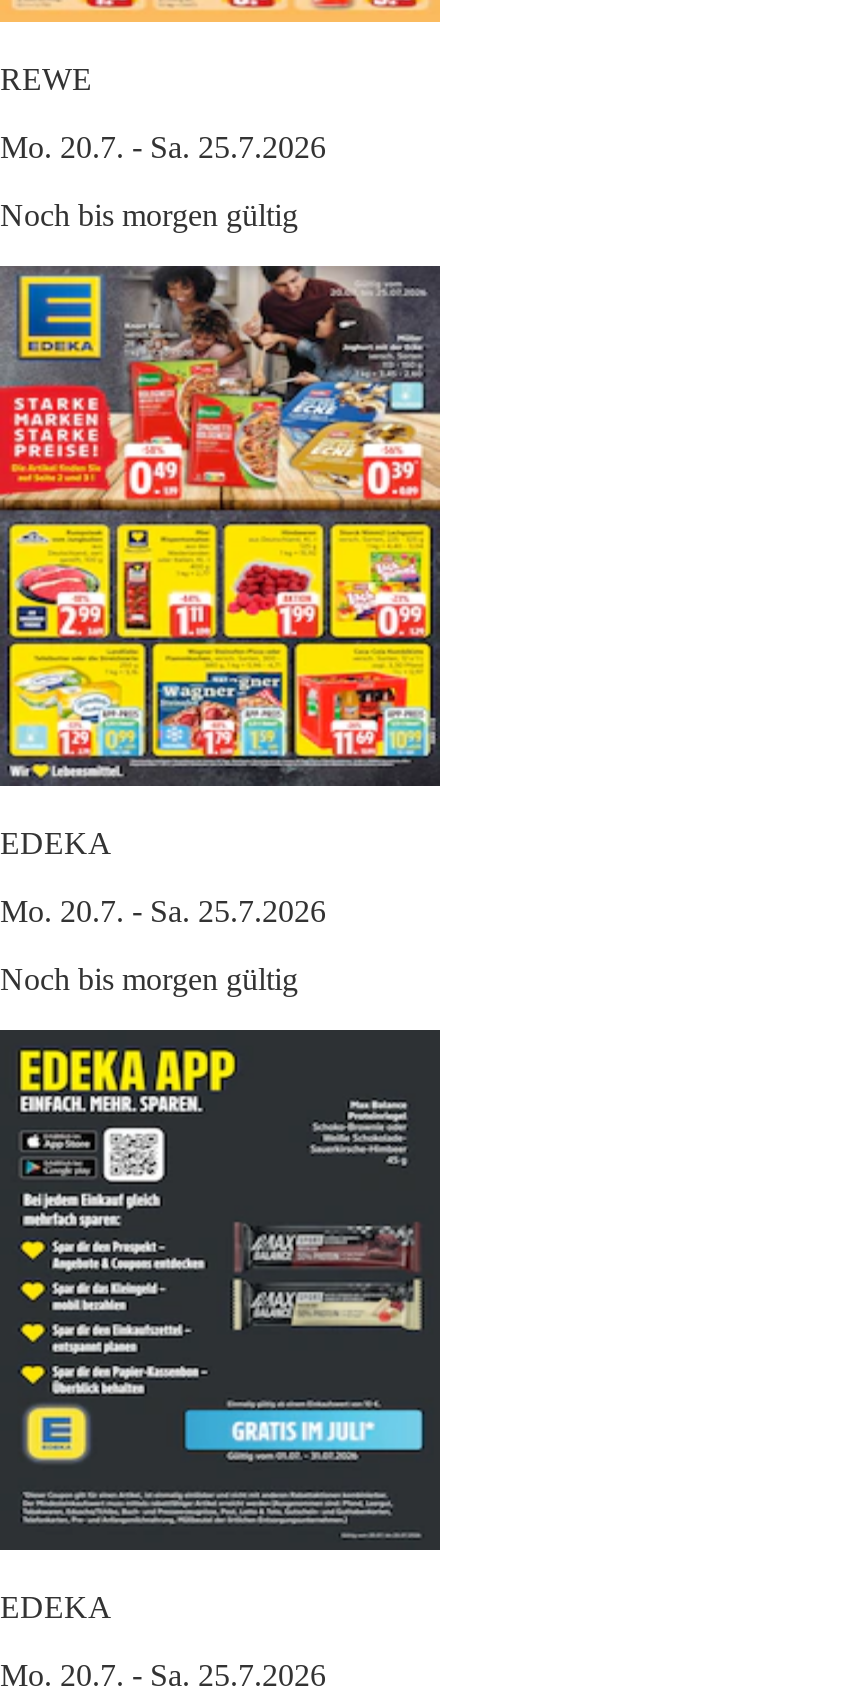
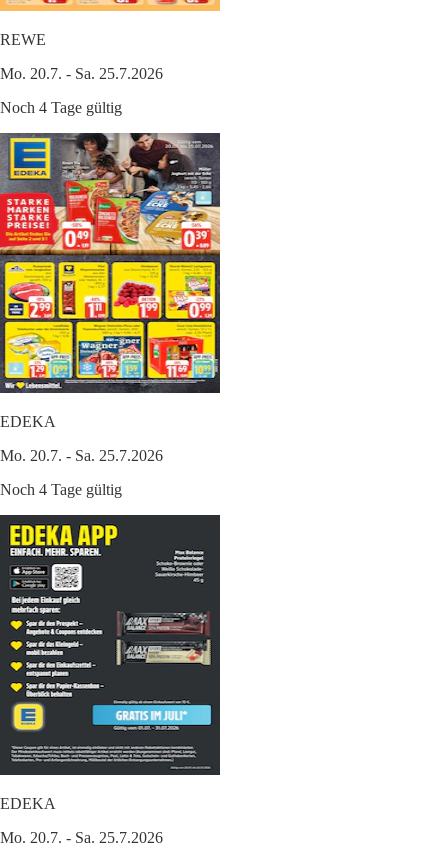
[0,198,298,232] Noch bis morgen gültig -> [0,99,122,116] Noch 4 Tage gültig
[0,962,298,996] Noch bis morgen gültig -> [0,481,122,498] Noch 4 Tage gültig

